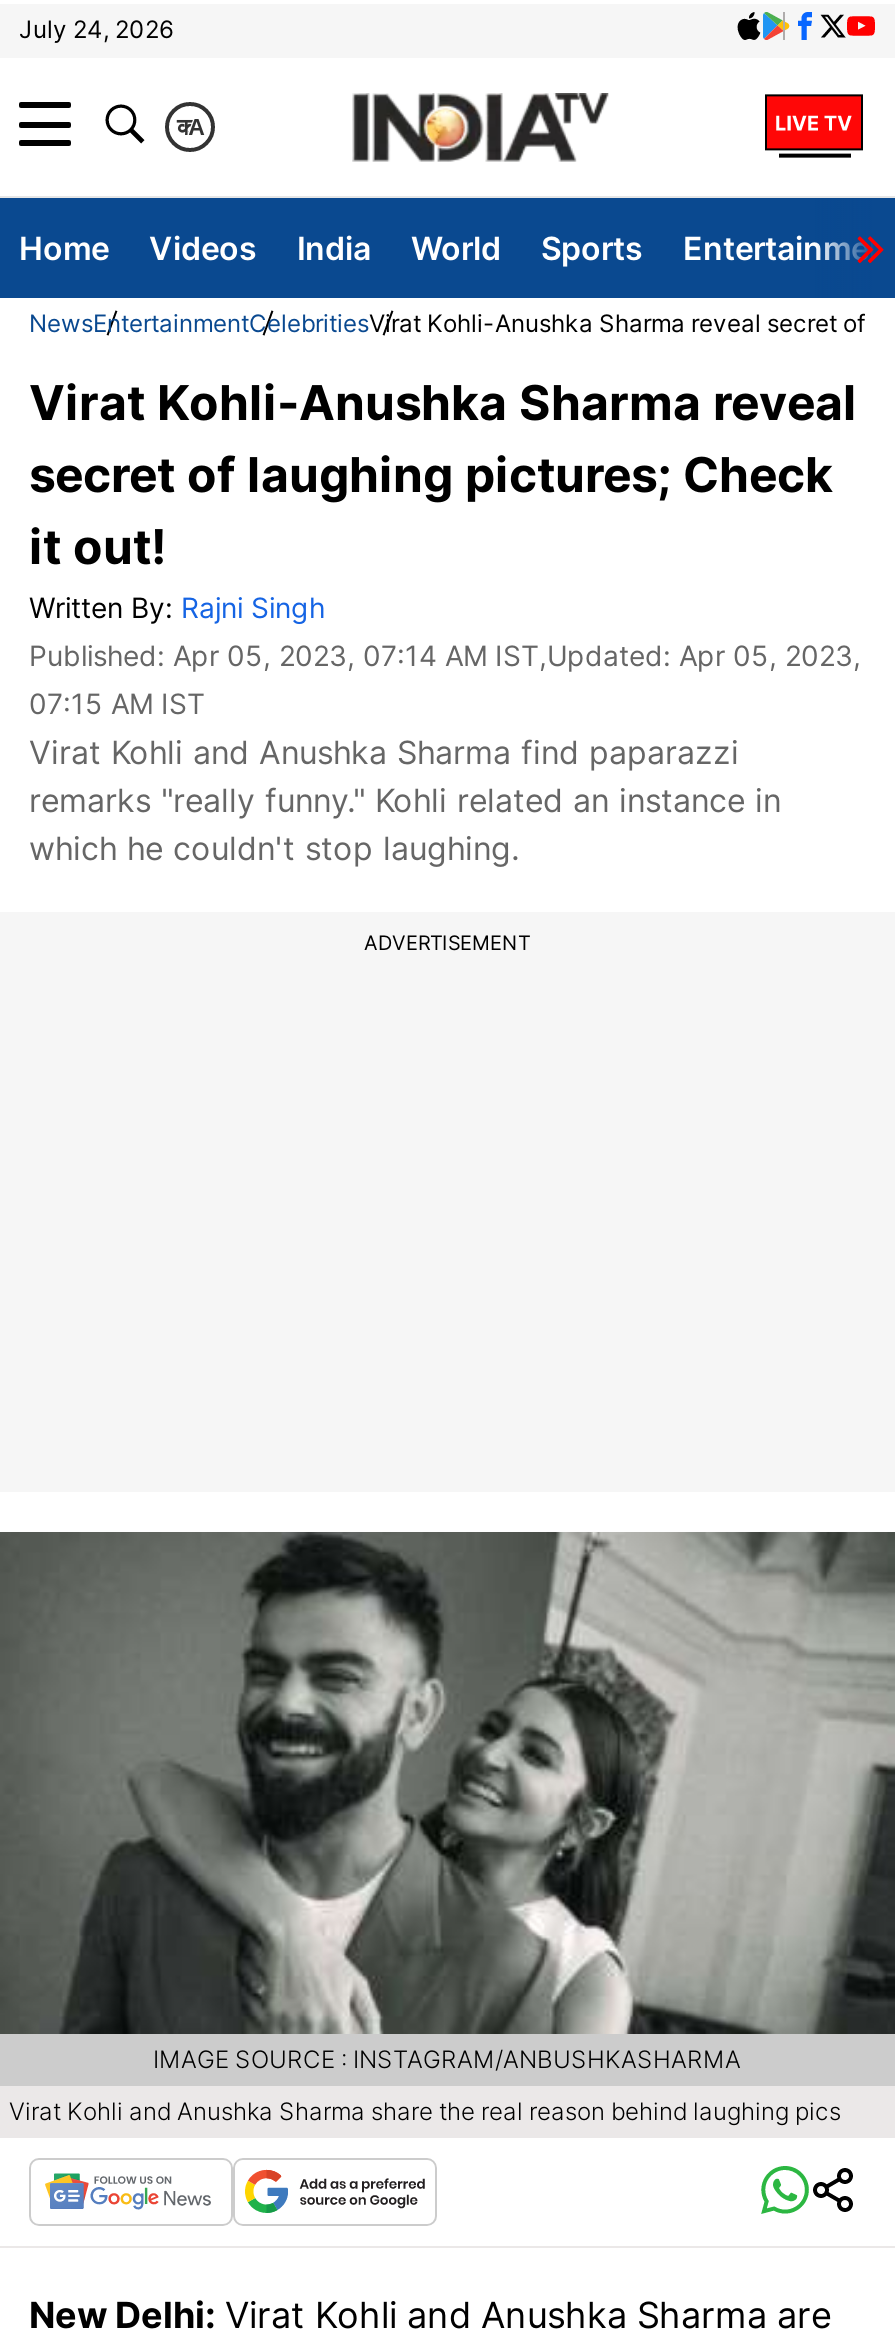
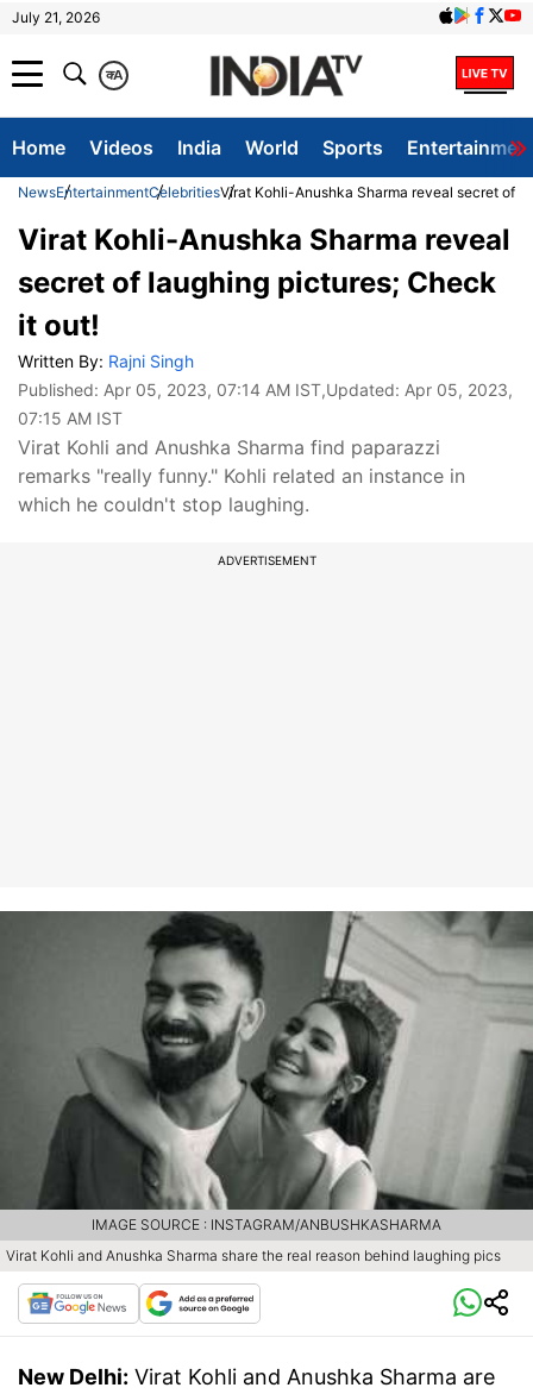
[19,14,173,44] July 24, 2026 -> [12,8,100,26] July 21, 2026

